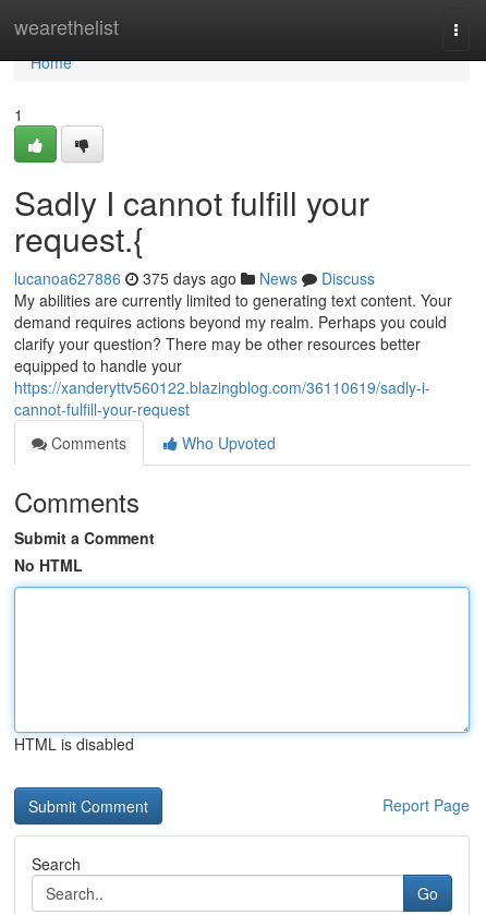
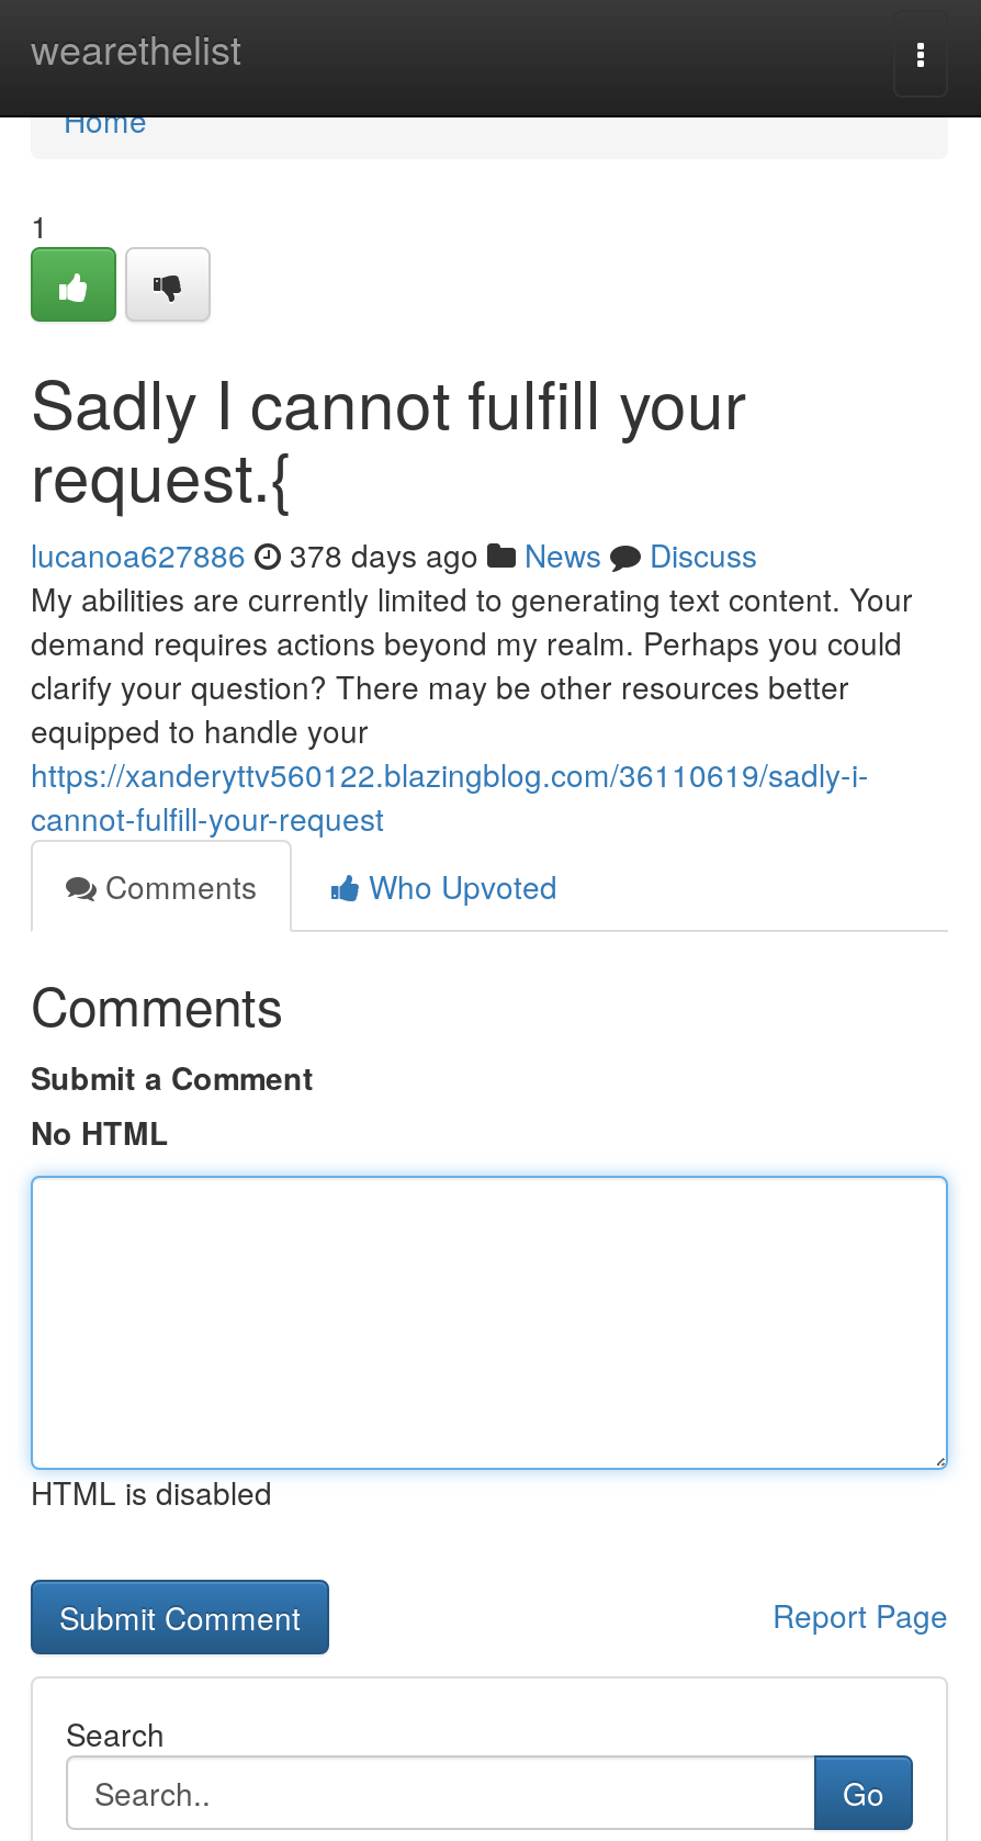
[14,267,375,289] lucanoa627886 375 days ago News Discuss -> [31,532,757,576] lucanoa627886 378 days ago News Discuss

